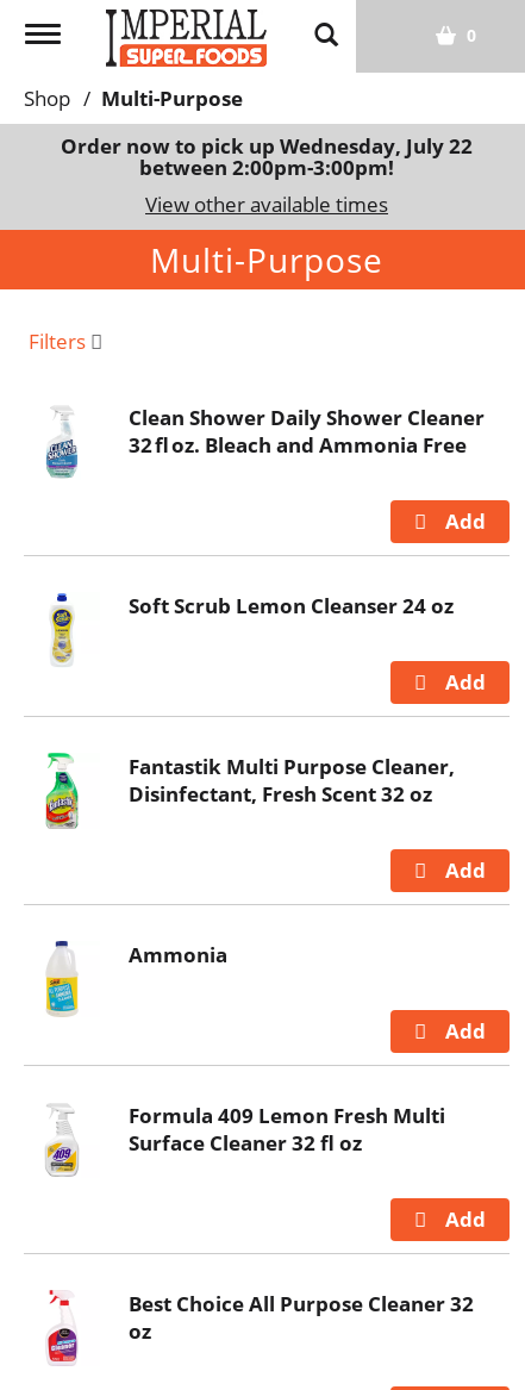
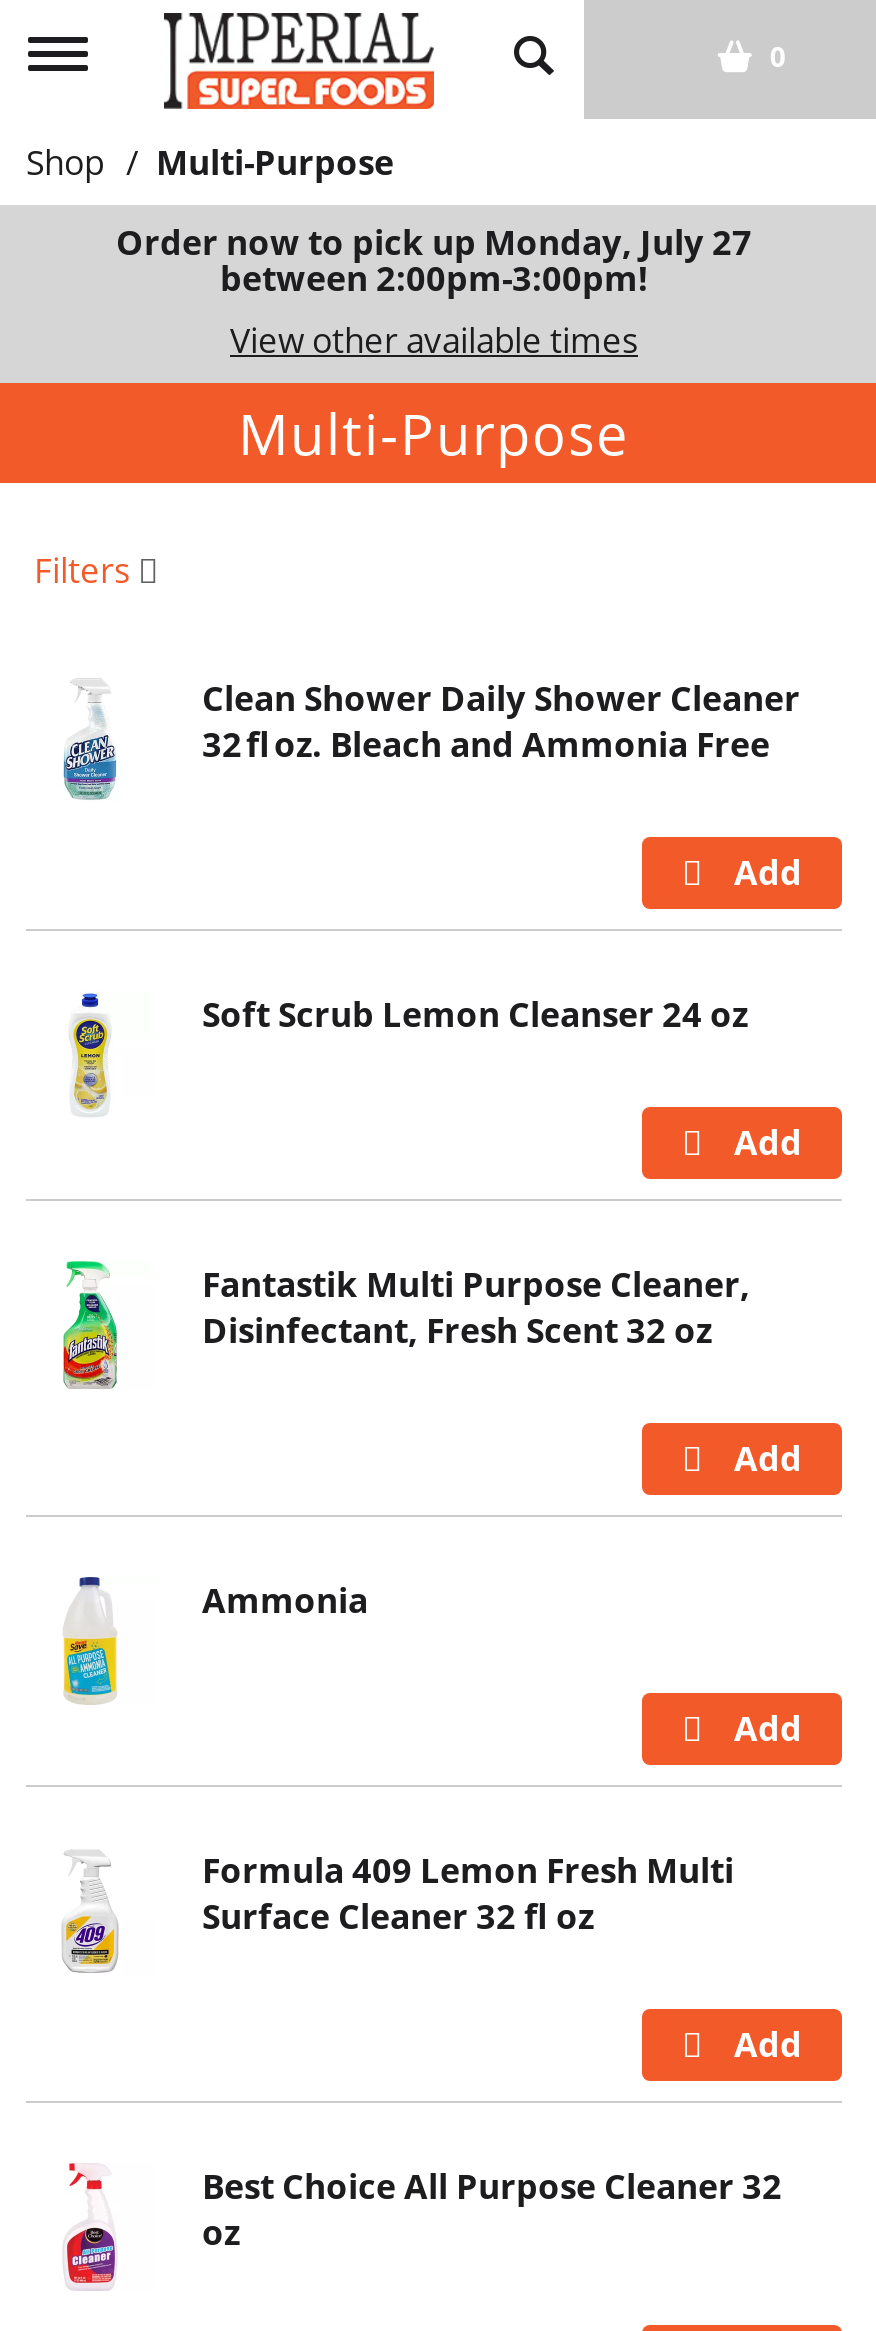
[61,132,473,160] Order now to pick up Wednesday, July 22 -> [116,219,752,265] Order now to pick up Monday, July 27

